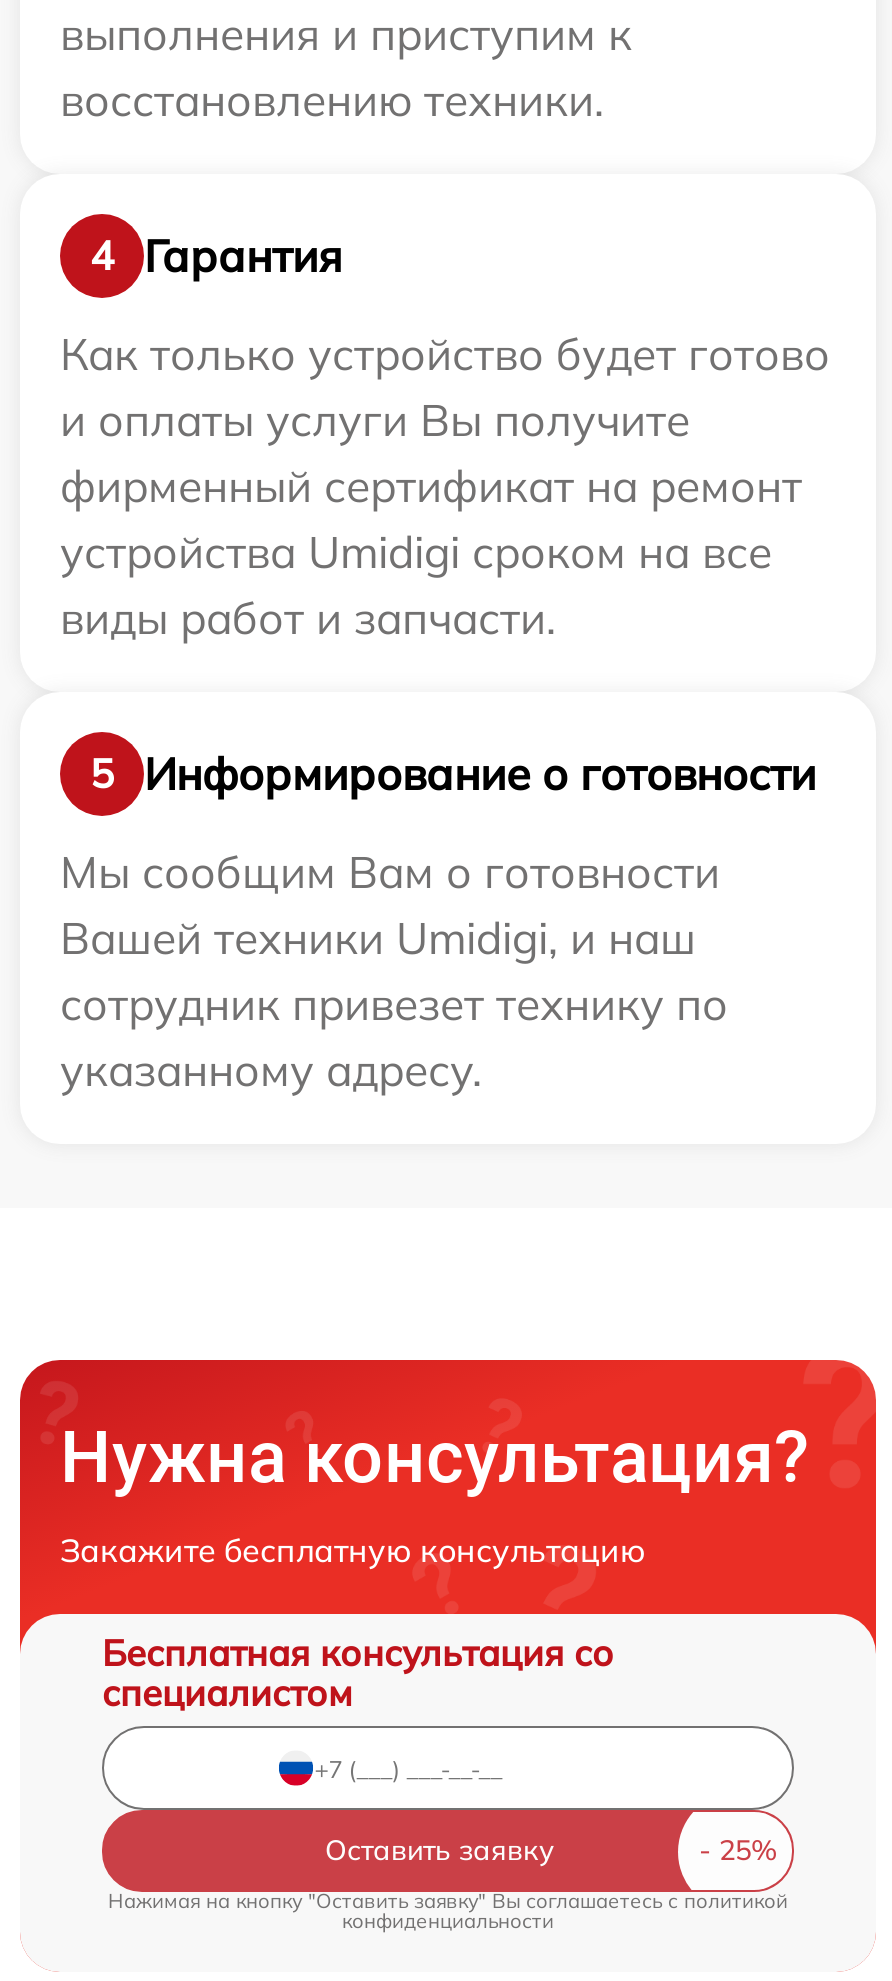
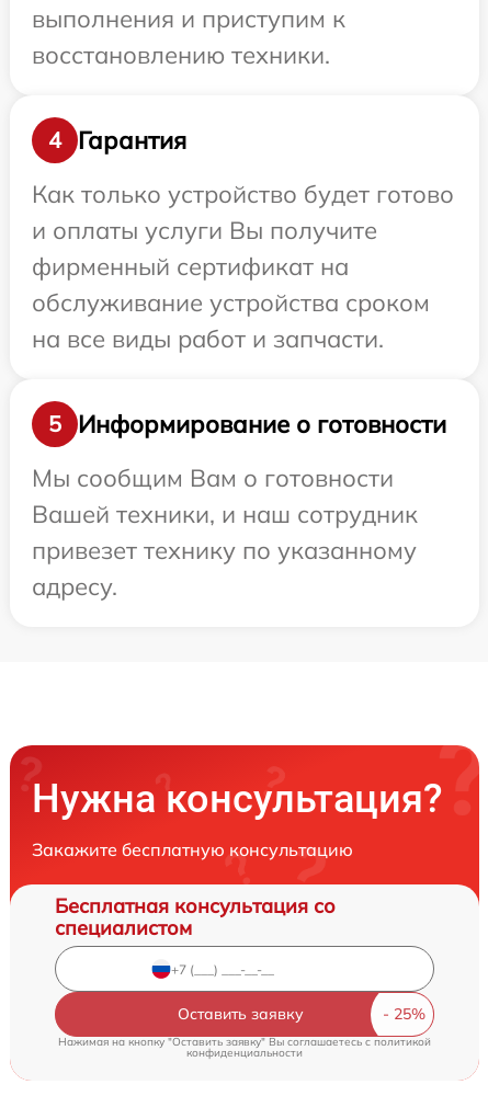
[60,459,802,647] фирменный сертификат на ремонт | устройства Umidigi сроком на все | виды работ и запчасти. -> [32,251,430,354] фирменный сертификат на | обслуживание устройства сроком | на все виды работ и запчасти.
[60,911,728,1099] Вашей техники Umidigi, и наш | сотрудник привезет технику по | указанному адресу. -> [32,499,418,602] Вашей техники, и наш сотрудник | привезет технику по указанному | адресу.

